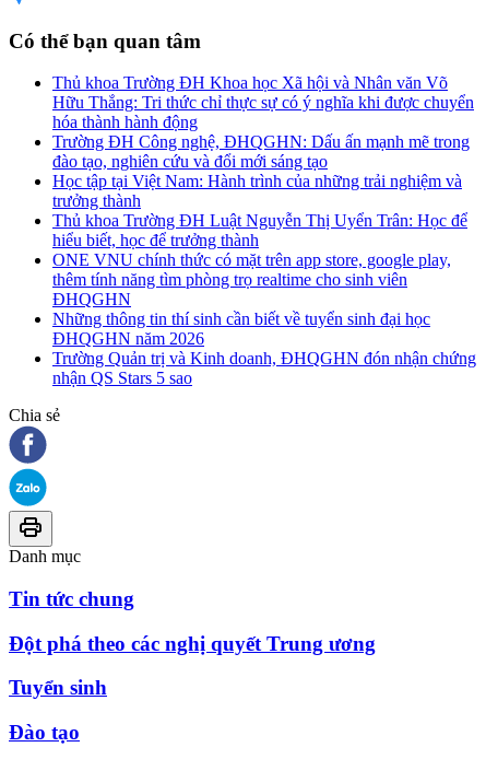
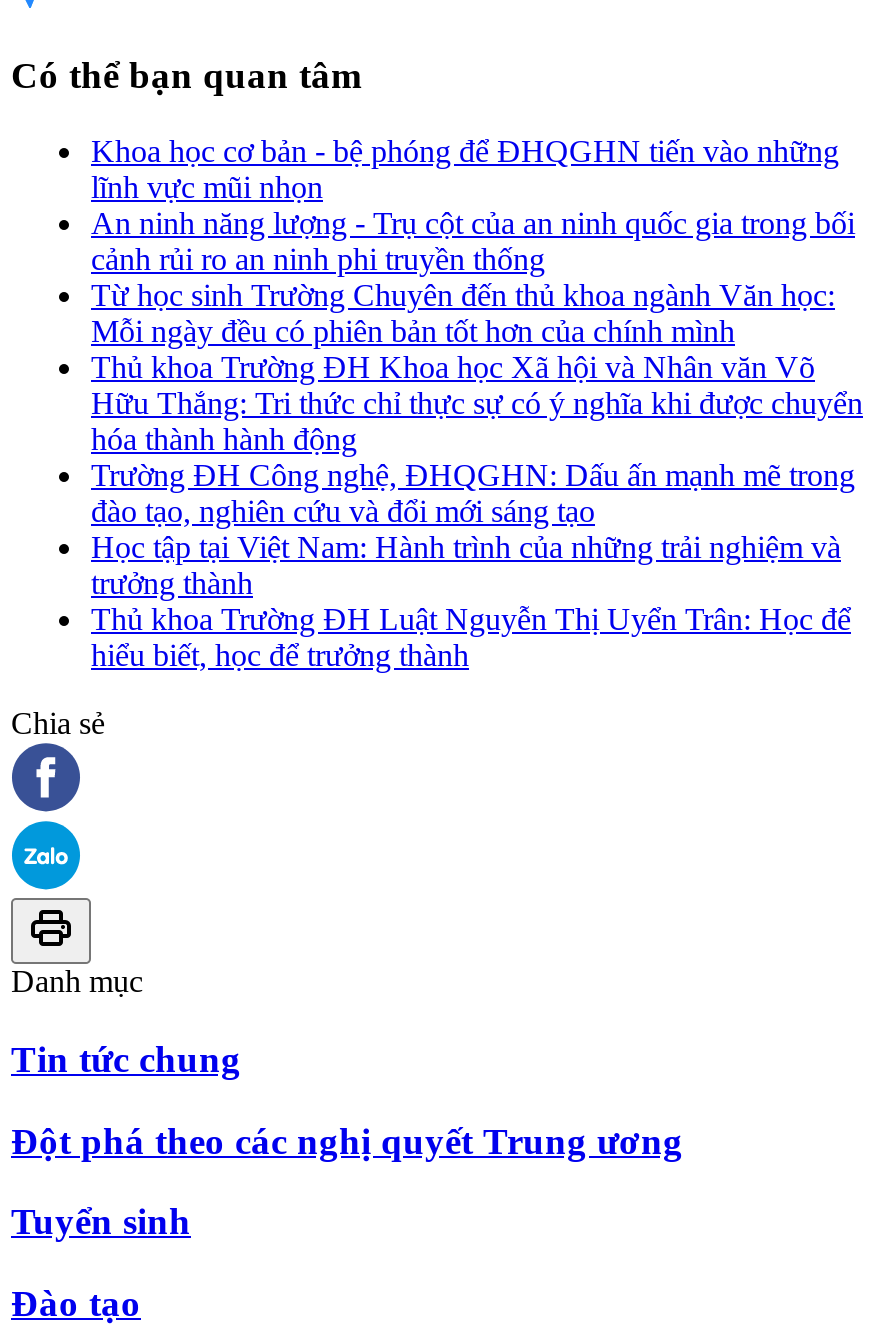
none -> [91,134,855,348] Khoa học cơ bản - bệ phóng để ĐHQGHN tiến vào những | lĩnh vực mũi nhọn | An ninh năng lượng - Trụ cột của an ninh quốc gia trong bối | cảnh rủi ro an ninh phi truyền thống | Từ học sinh Trường Chuyên đến thủ khoa ngành Văn học: | Mỗi ngày đều có phiên bản tốt hơn của chính mình
moved [52,73,474,250] -> [91,350,863,672]: Thủ khoa Trường ĐH Khoa học Xã hội và Nhân văn Võ | Hữu Thắng: Tri thức chỉ thực sự có ý nghĩa khi được chuyển | hóa thành hành động | ... | Thủ khoa Trường ĐH Luật Nguyễn Thị Uyển Trân: Học để | hiểu biết, học để trưởng thành
[52,251,476,387] ONE VNU chính thức có mặt trên app store, google play, | thêm tính năng tìm phòng trọ realtime cho sinh viên | ĐHQGHN | Những thông tin thí sinh cần biết về tuyển sinh đại học | ĐHQGHN năm 2026 | Trường Quản trị và Kinh doanh, ĐHQGHN đón nhận chứng | nhận QS Stars 5 sao -> none

